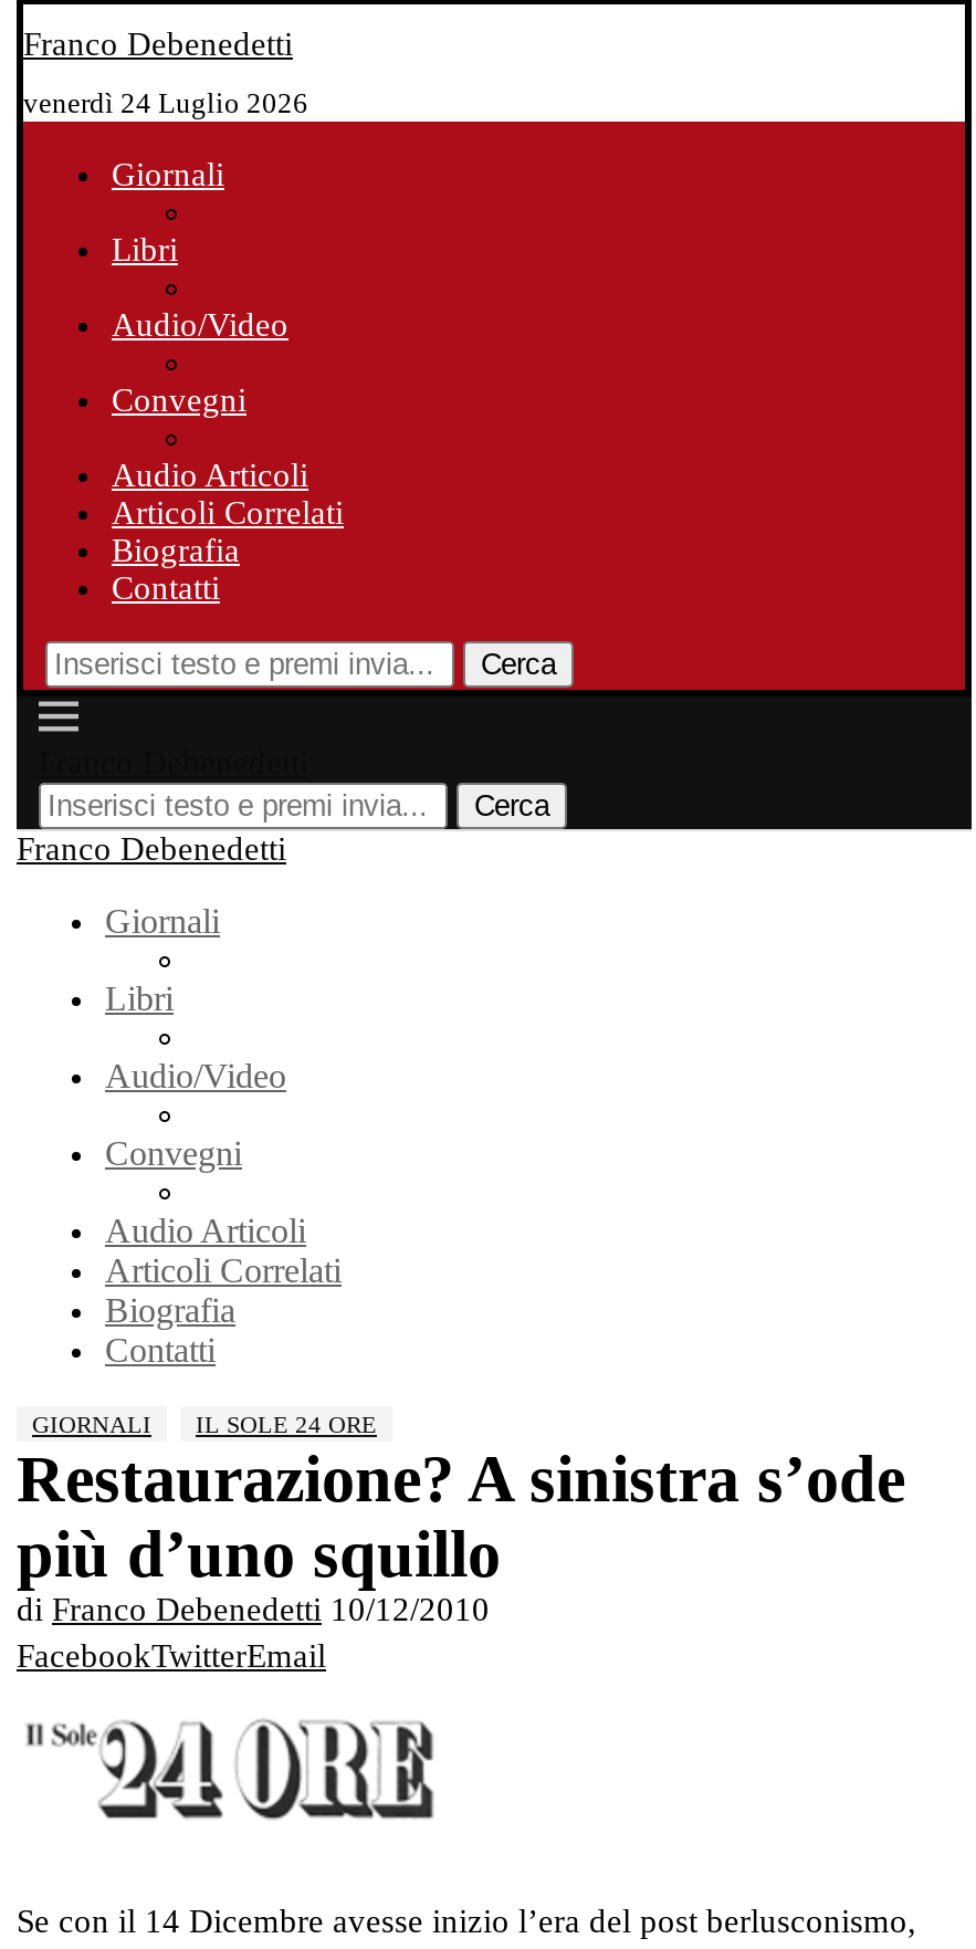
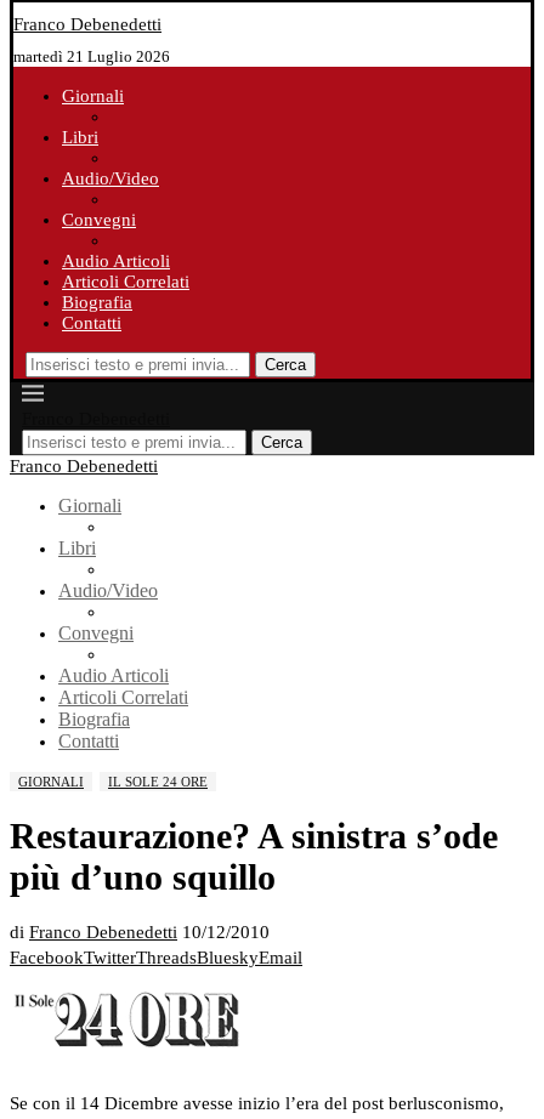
[23,86,308,119] venerdì 24 Luglio 2026 -> [13,47,170,66] martedì 21 Luglio 2026
[17,1638,326,1674] FacebookTwitterEmail -> [10,948,302,968] FacebookTwitterThreadsBlueskyEmail

